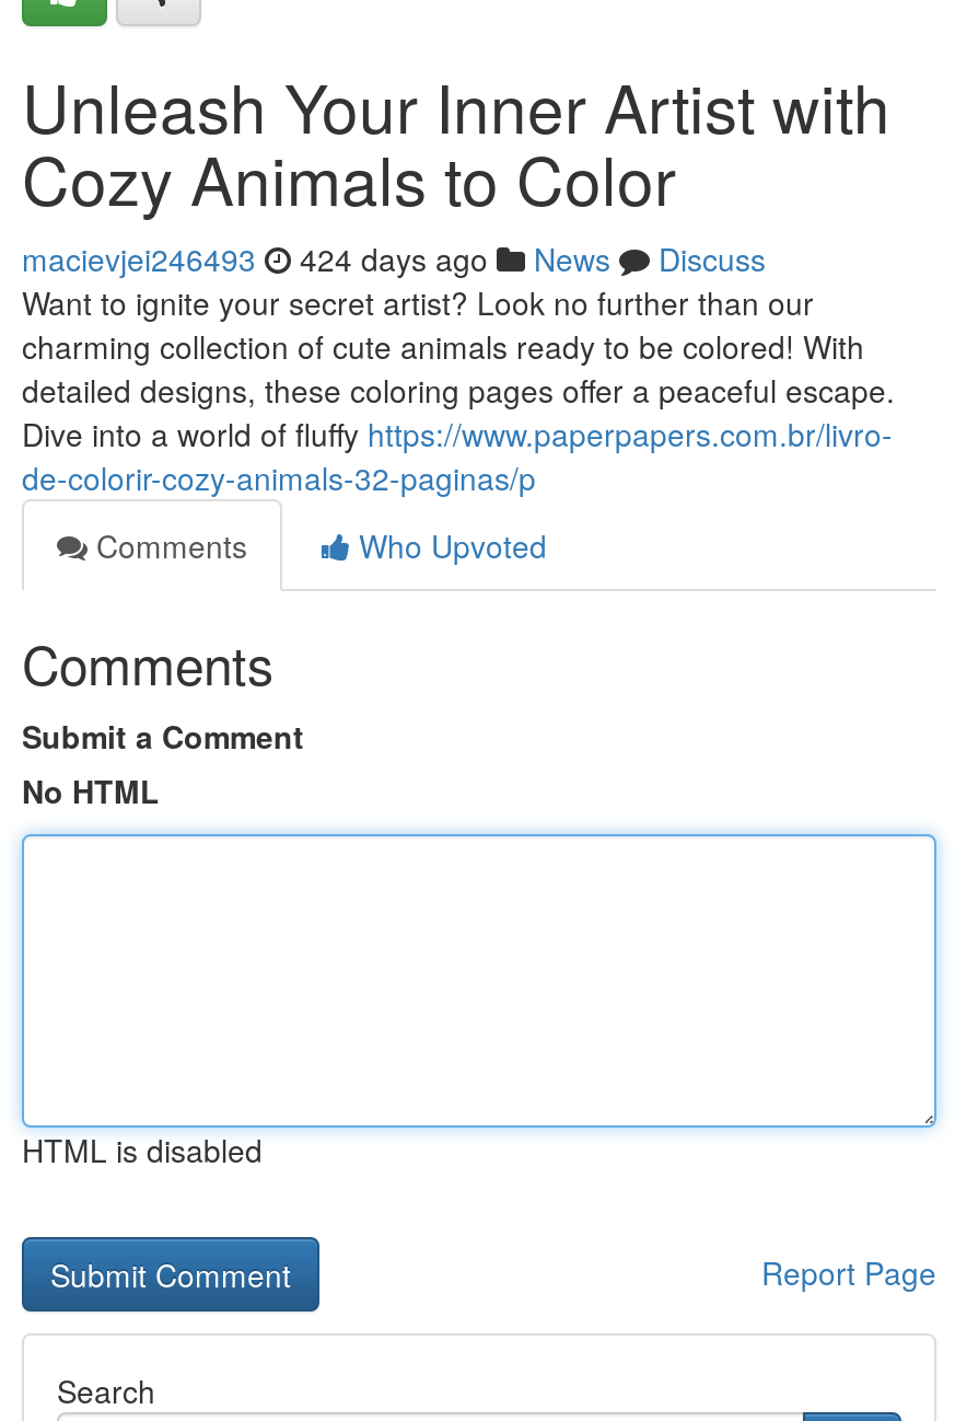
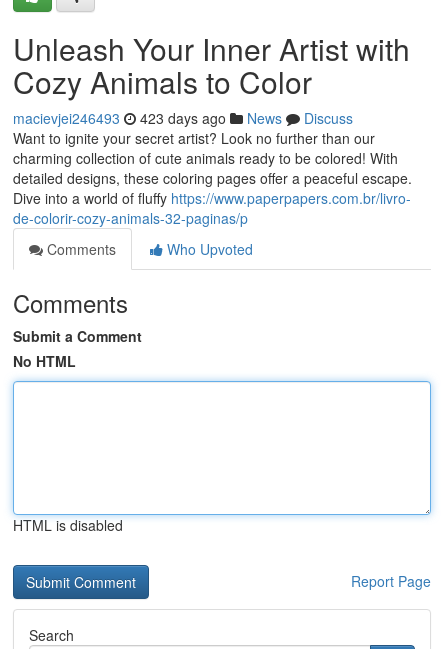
[22,236,766,280] macievjei246493 424 days ago News Discuss -> [13,108,353,128] macievjei246493 423 days ago News Discuss

